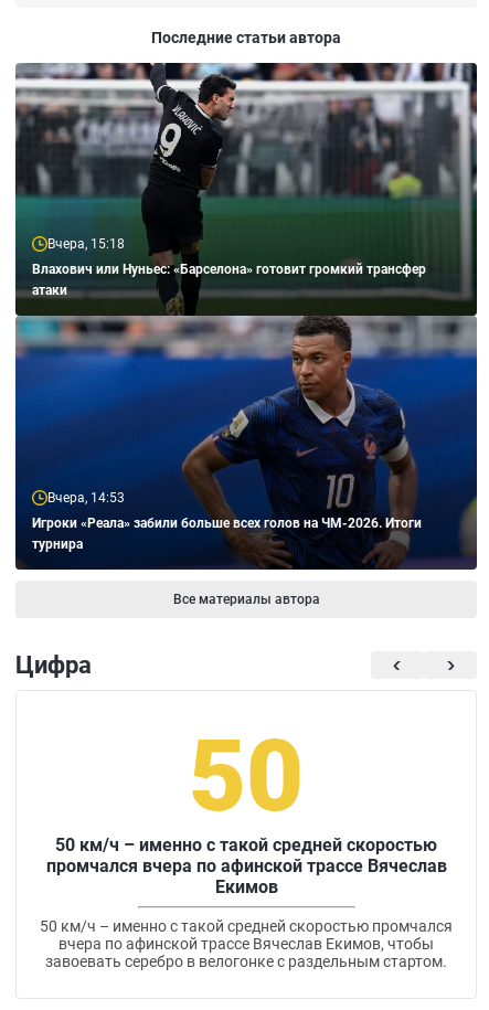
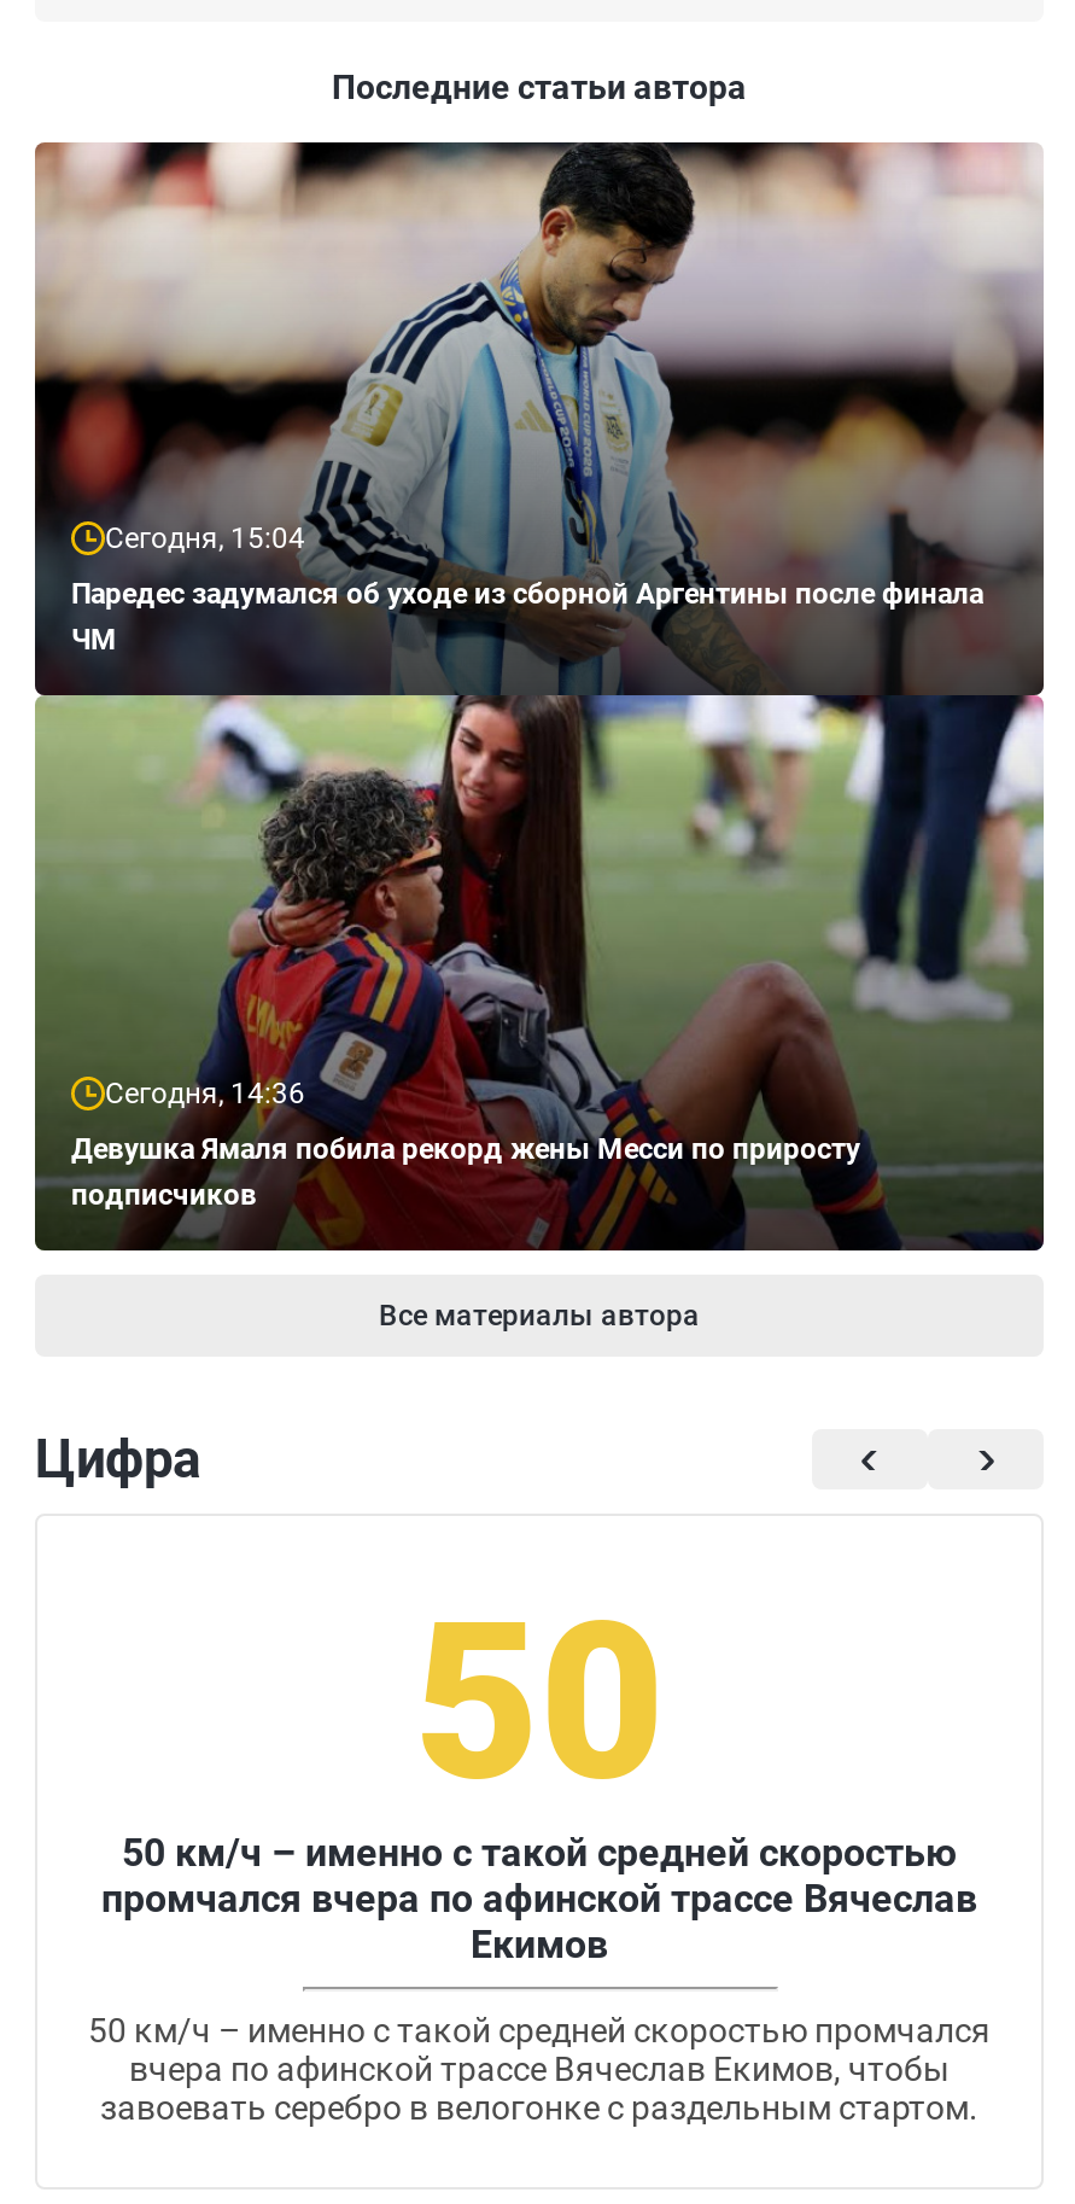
[14,62,478,570] [image] | Вчера, 15:18 -> [33,140,1046,1250] [image] | Сегодня, 15:04
[32,262,426,298] Влахович или Нуньес: «Барселона» готовит громкий трансфер | атаки -> [71,578,983,658] Паредес задумался об уходе из сборной Аргентины после финала | ЧМ
[47,490,125,506] Вчера, 14:53 -> [105,1077,305,1111] Сегодня, 14:36
[32,516,422,552] Игроки «Реала» забили больше всех голов на ЧМ-2026. Итоги | турнира -> [71,1133,860,1213] Девушка Ямаля побила рекорд жены Месси по приросту | подписчиков

